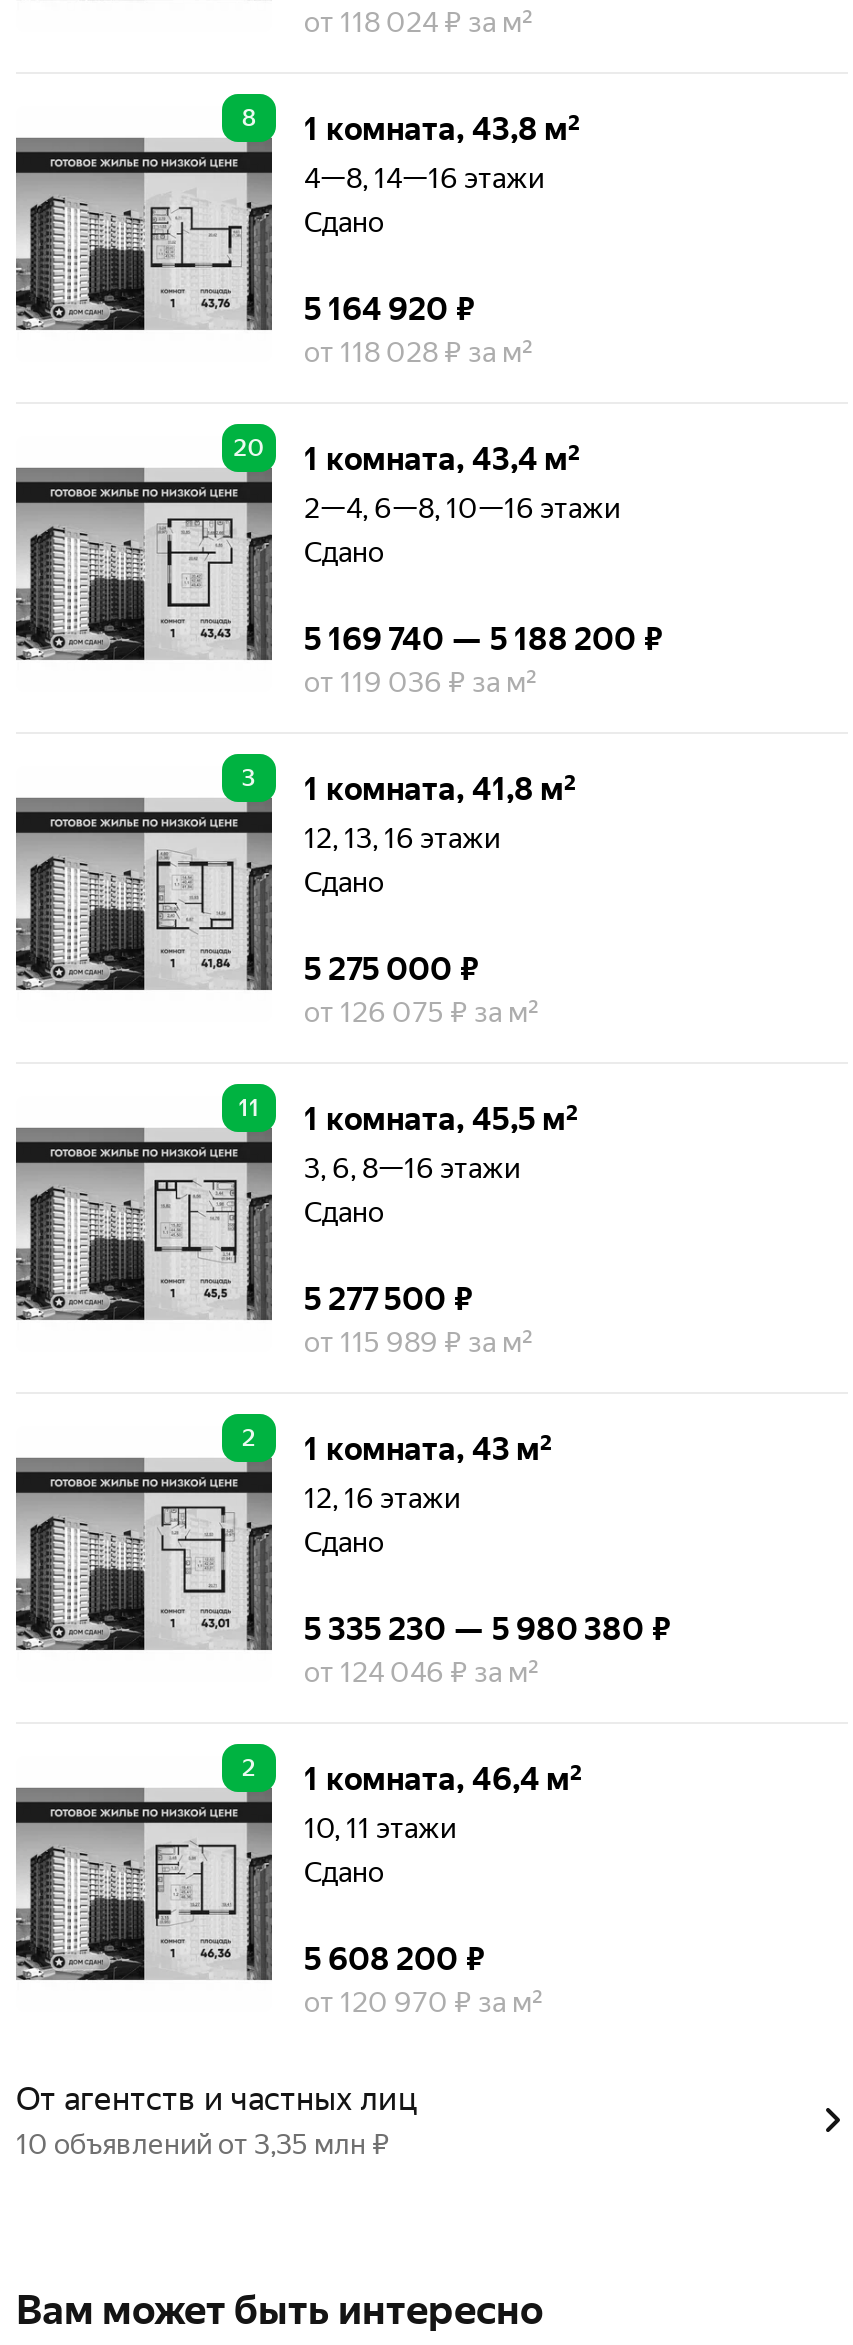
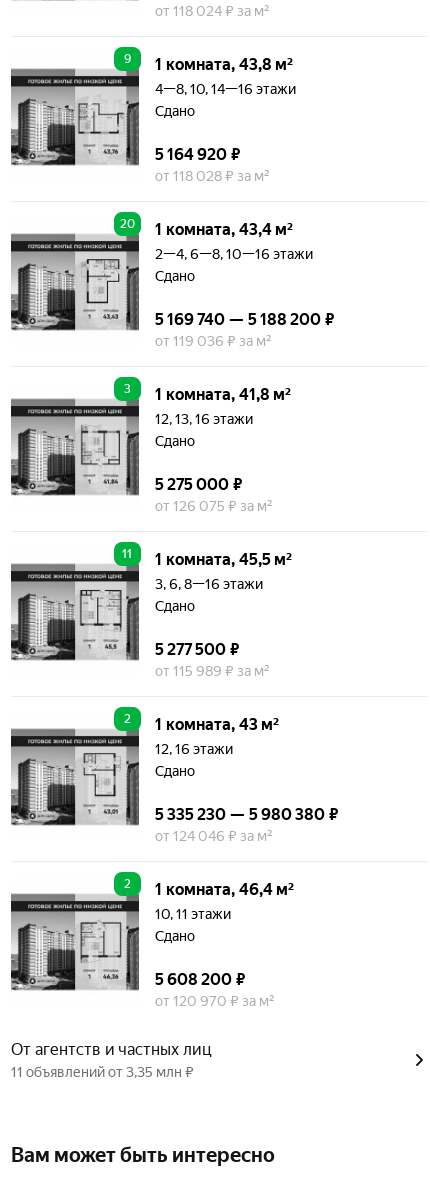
[242,104,580,148] 8 1 комната, 43,8 м² -> [124,52,293,74] 9 1 комната, 43,8 м²
[304,162,544,194] 4—8, 14—16 этажи -> [155,81,296,97] 4—8, 10, 14—16 этажи
[16,2128,390,2160] 10 объявлений от 3,35 млн ₽ -> [11,1064,194,1080] 11 объявлений от 3,35 млн ₽

